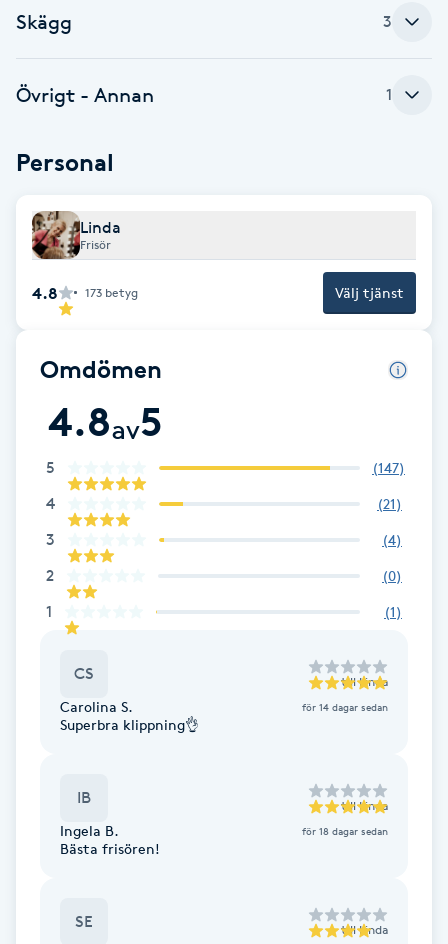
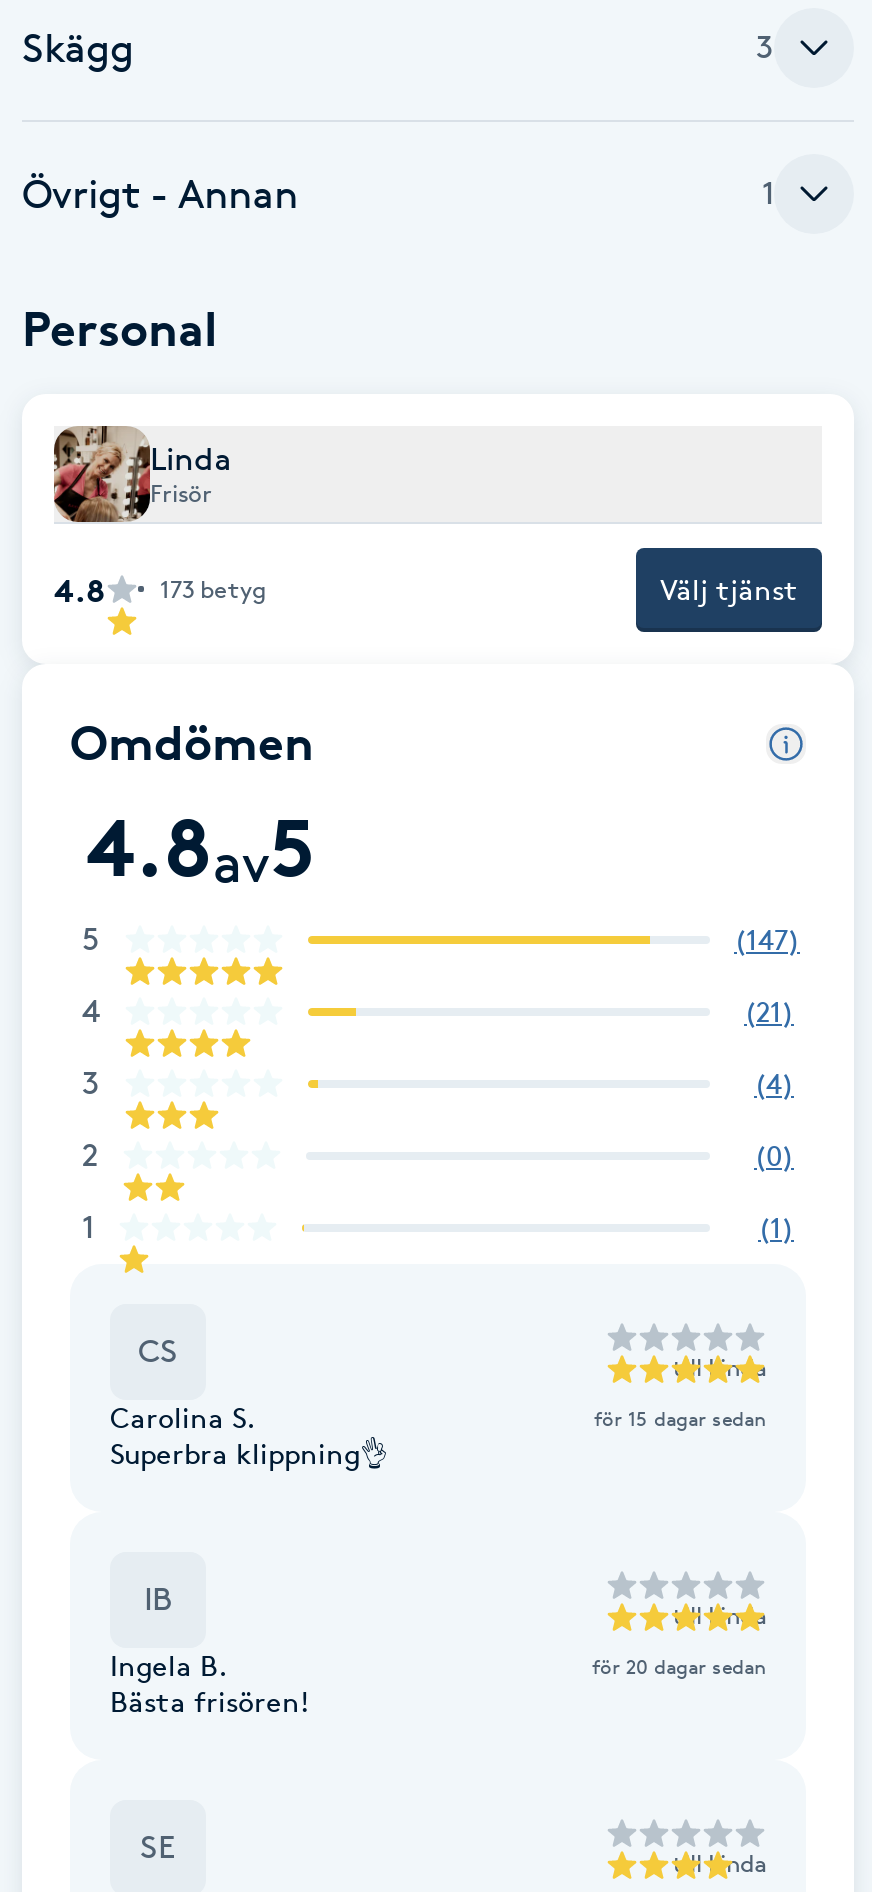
[302,700,388,713] för 14 dagar sedan -> [594,1404,766,1430] för 15 dagar sedan
[302,824,388,837] för 18 dagar sedan -> [592,1652,766,1678] för 20 dagar sedan

